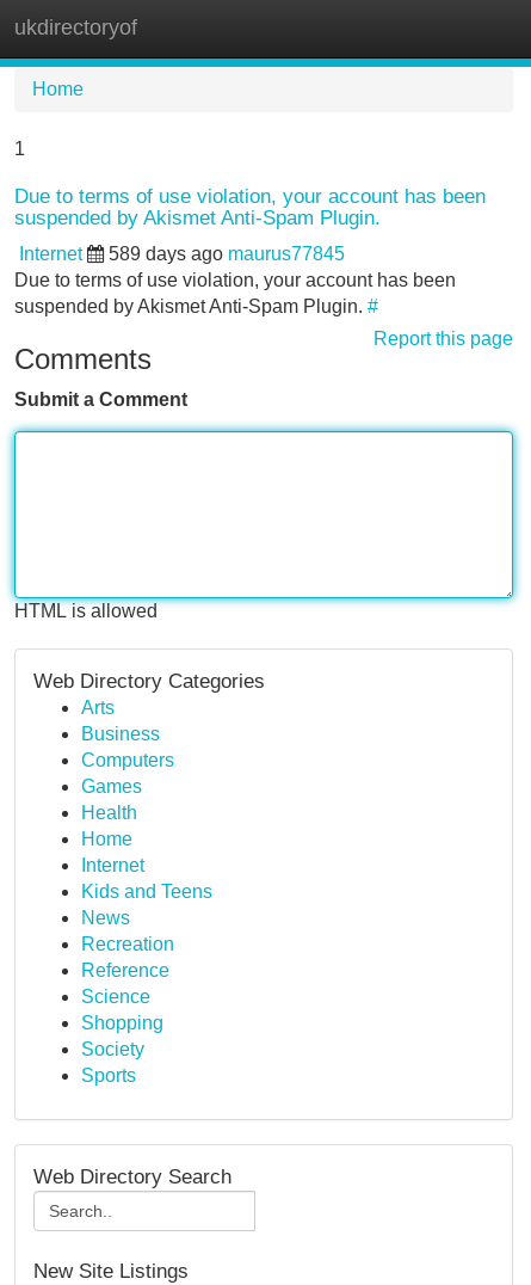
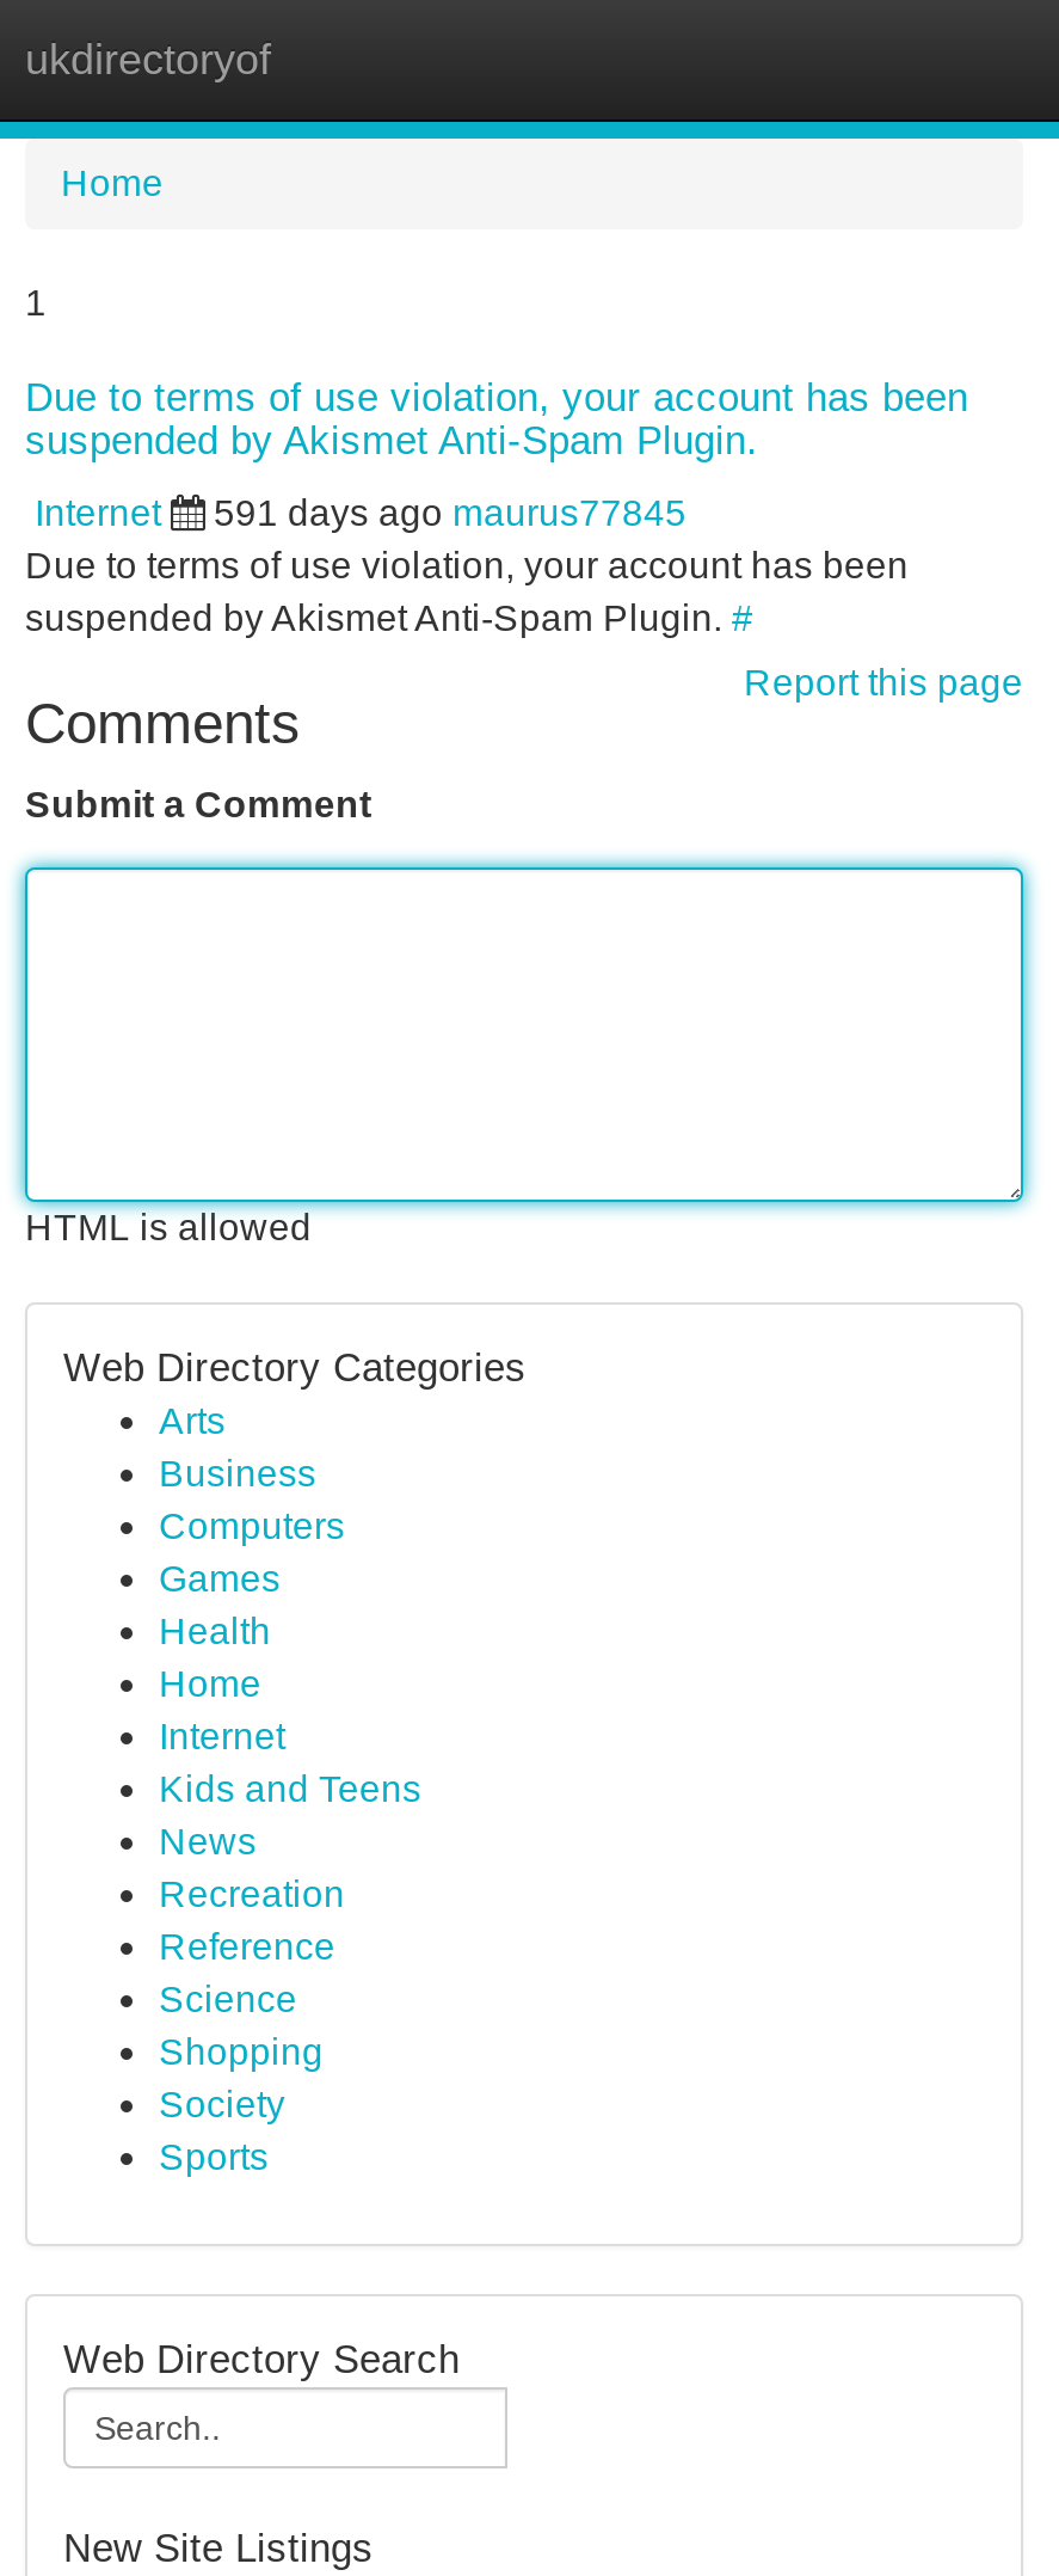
[109,244,345,264] 589 days ago maurus77845 -> [214,492,686,533] 591 days ago maurus77845

